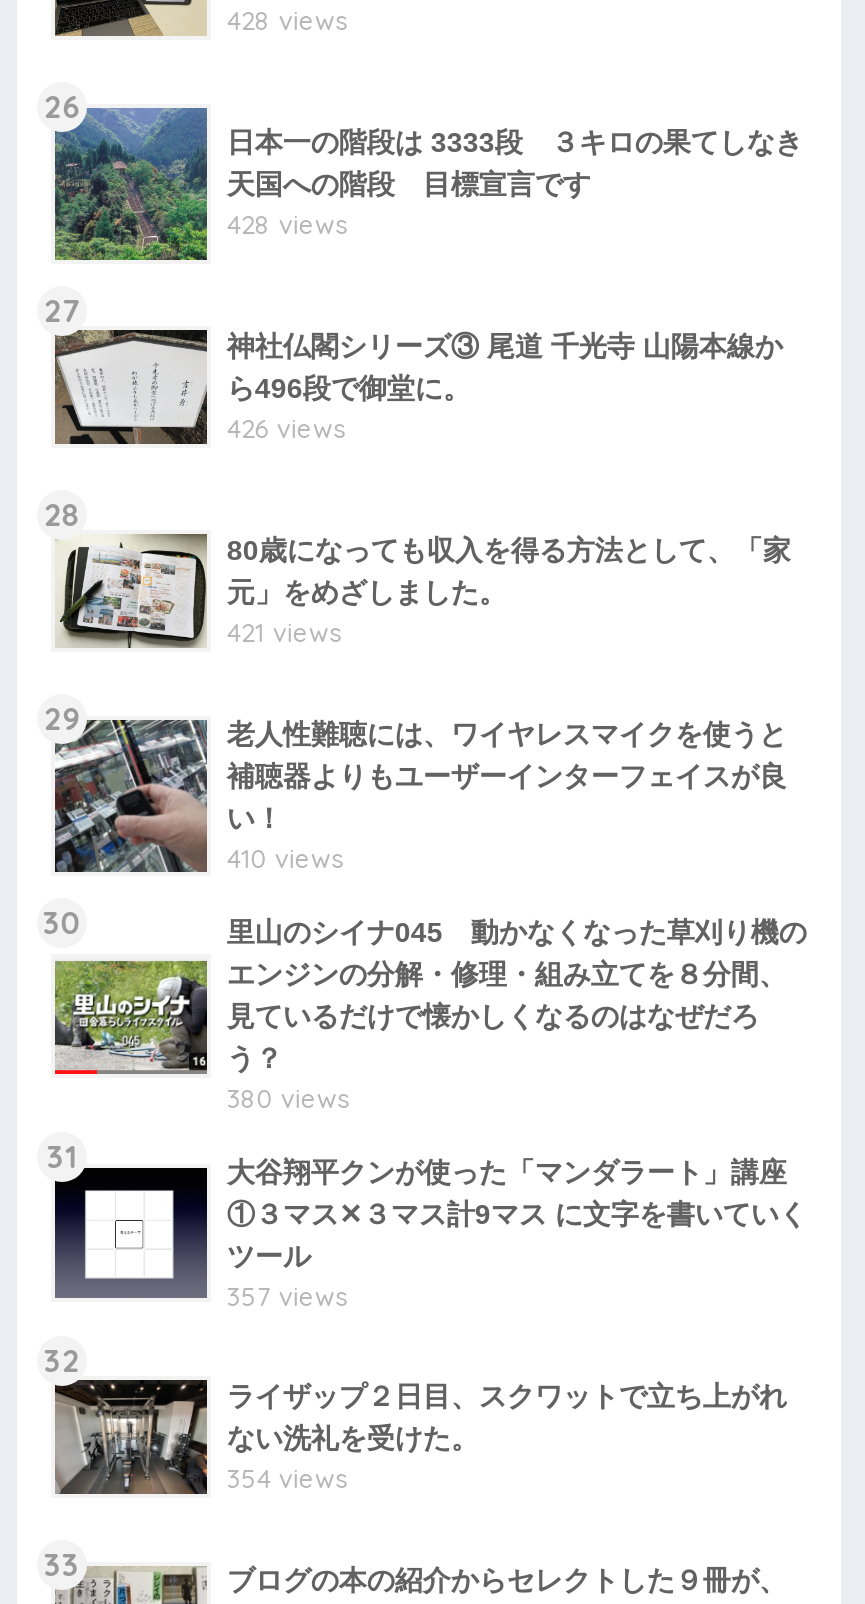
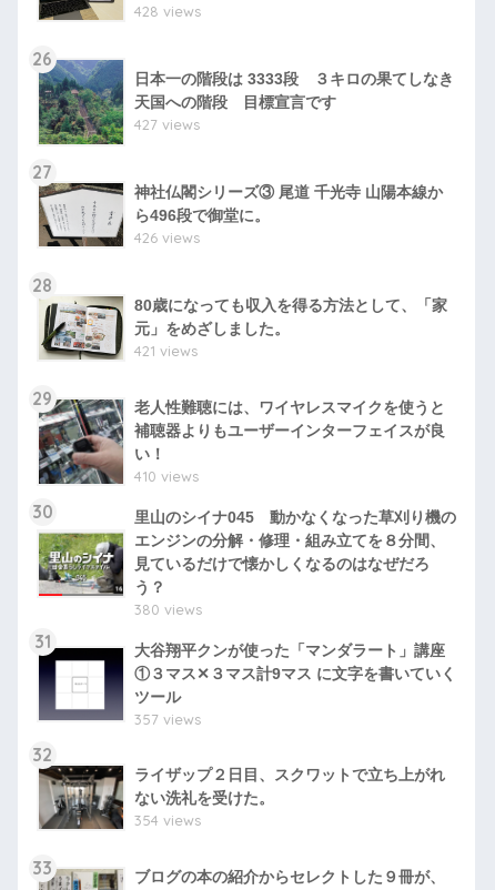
[227,209,347,241] 428 views -> [134,116,200,133] 427 views

